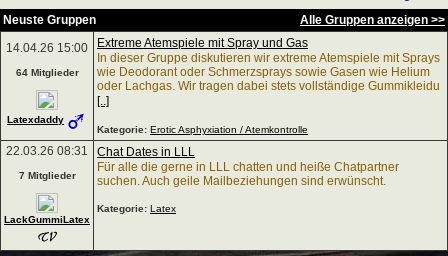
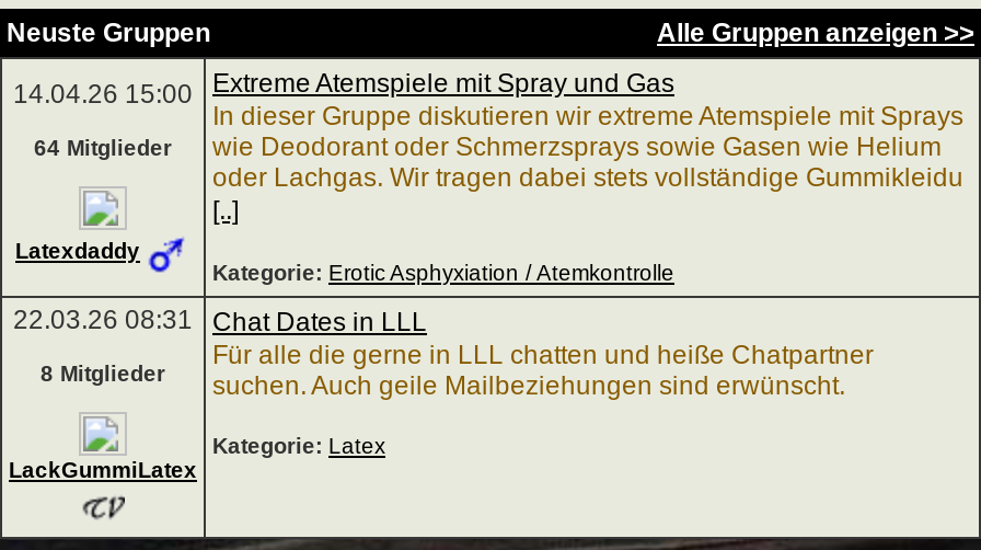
[18,170,386,188] 7 Mitglieder suchen. Auch geile Mailbeziehungen sind erwünscht. -> [41,362,845,401] 8 Mitglieder suchen. Auch geile Mailbeziehungen sind erwünscht.

